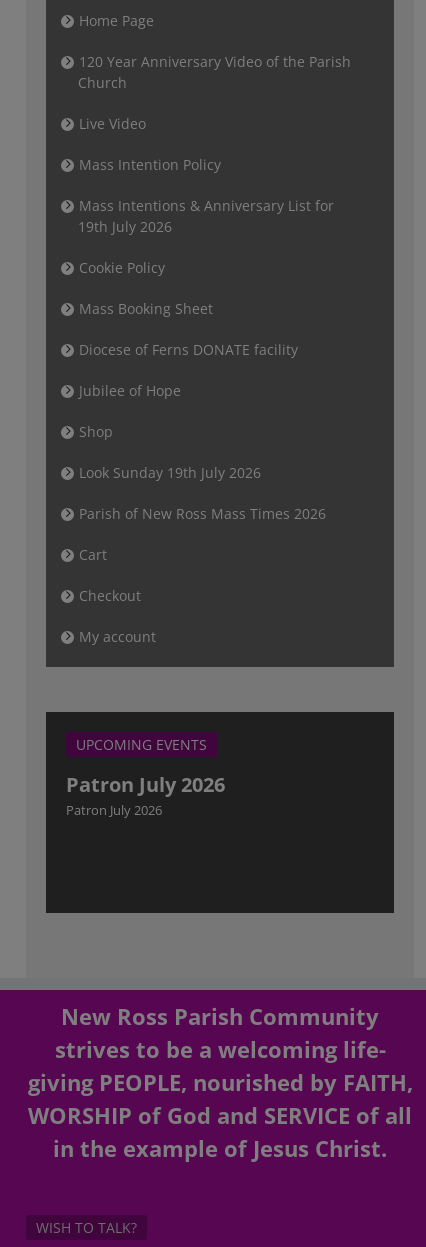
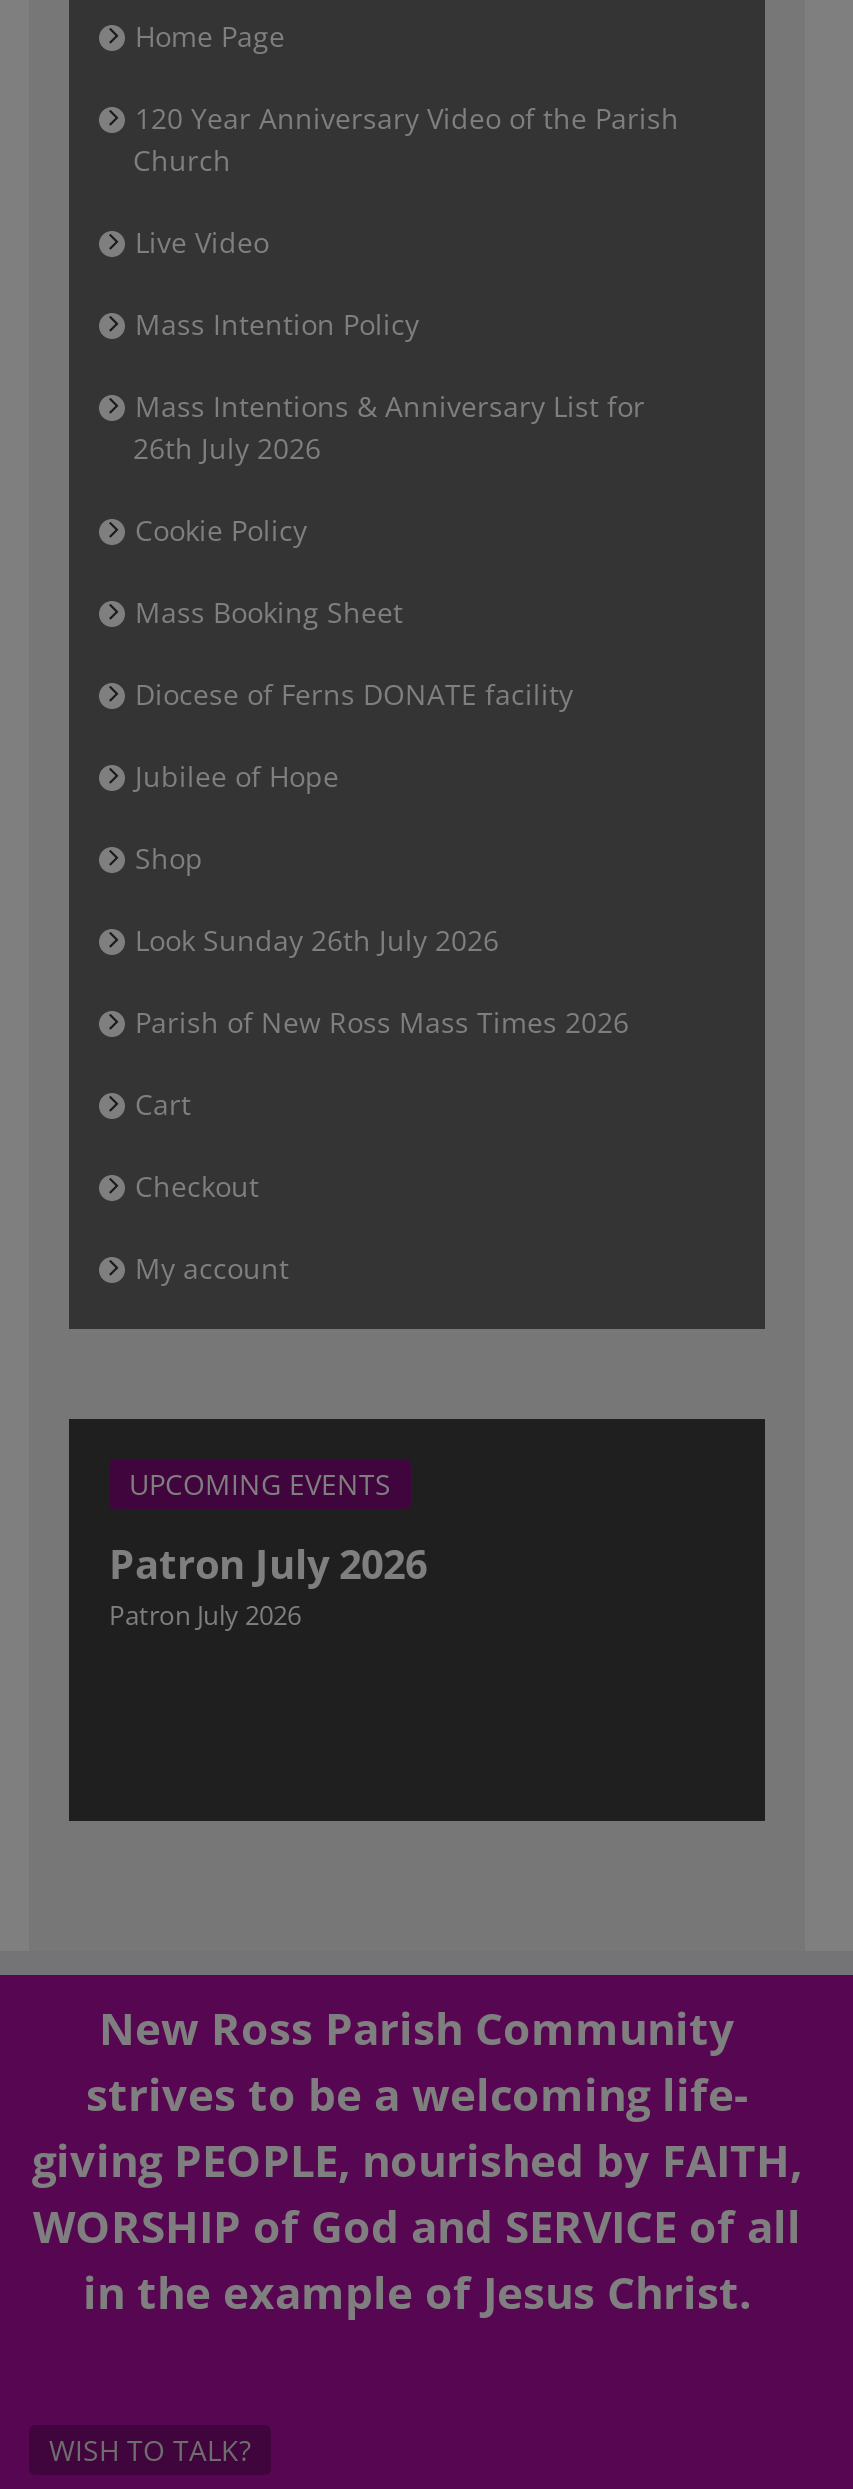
[78,217,172,236] 19th July 2026 -> [133,429,321,467] 26th July 2026
[79,463,261,482] Look Sunday 19th July 2026 -> [135,921,499,959] Look Sunday 26th July 2026

